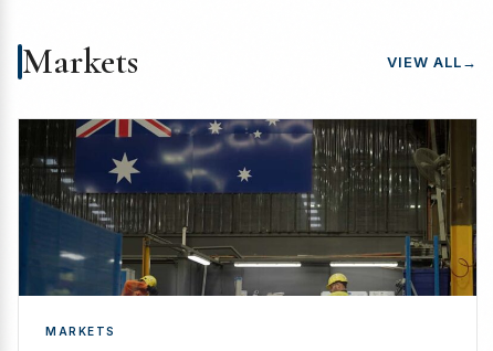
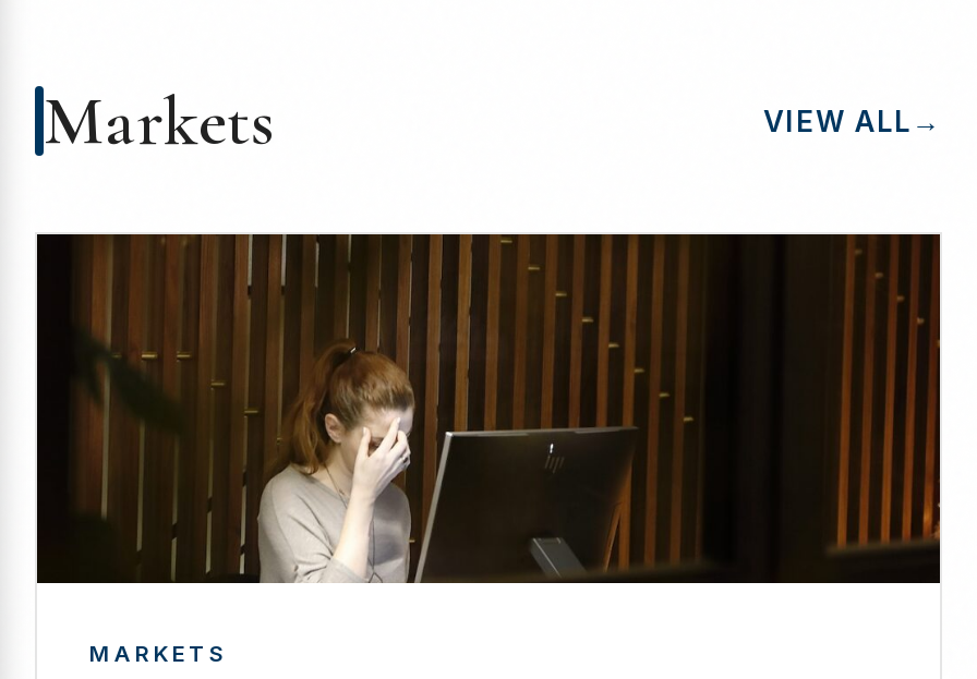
[19,118,478,297] [image] -> [37,232,942,585] [image]

